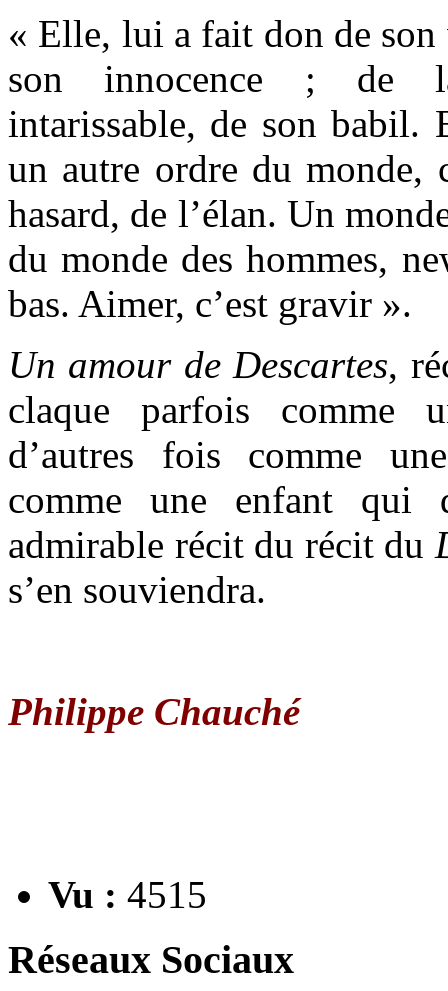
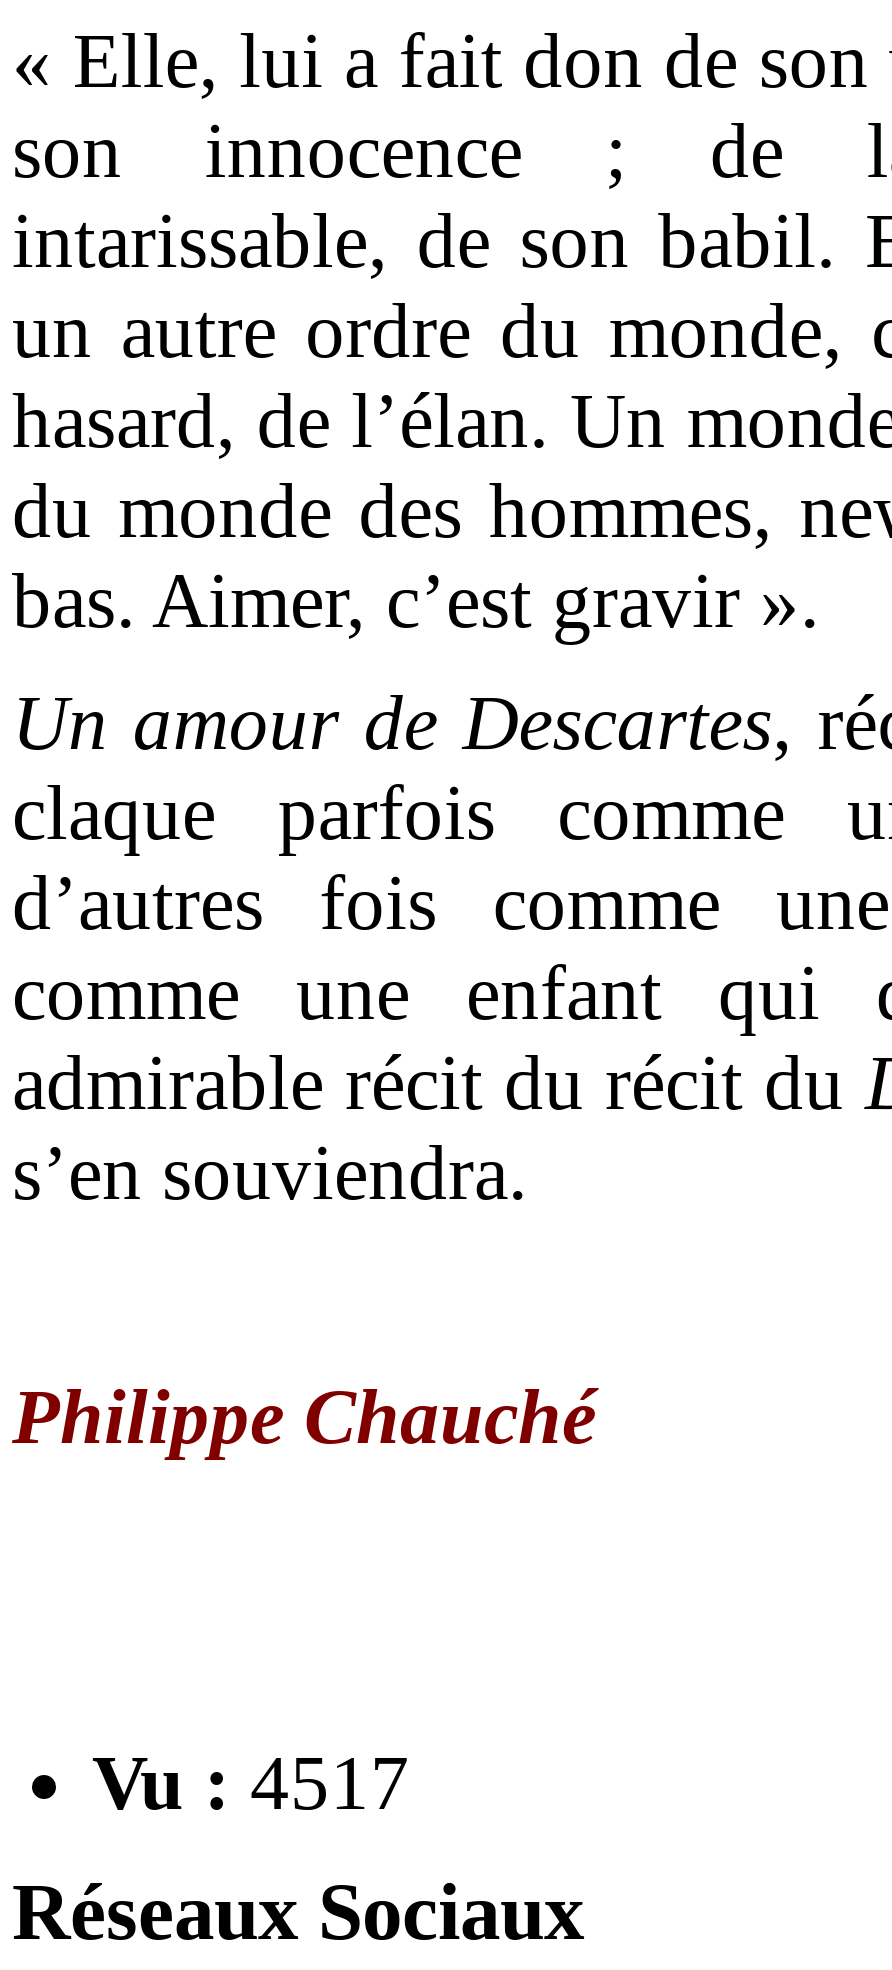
[48,873,207,916] Vu : 4515 -> [92,1739,410,1825] Vu : 4517

